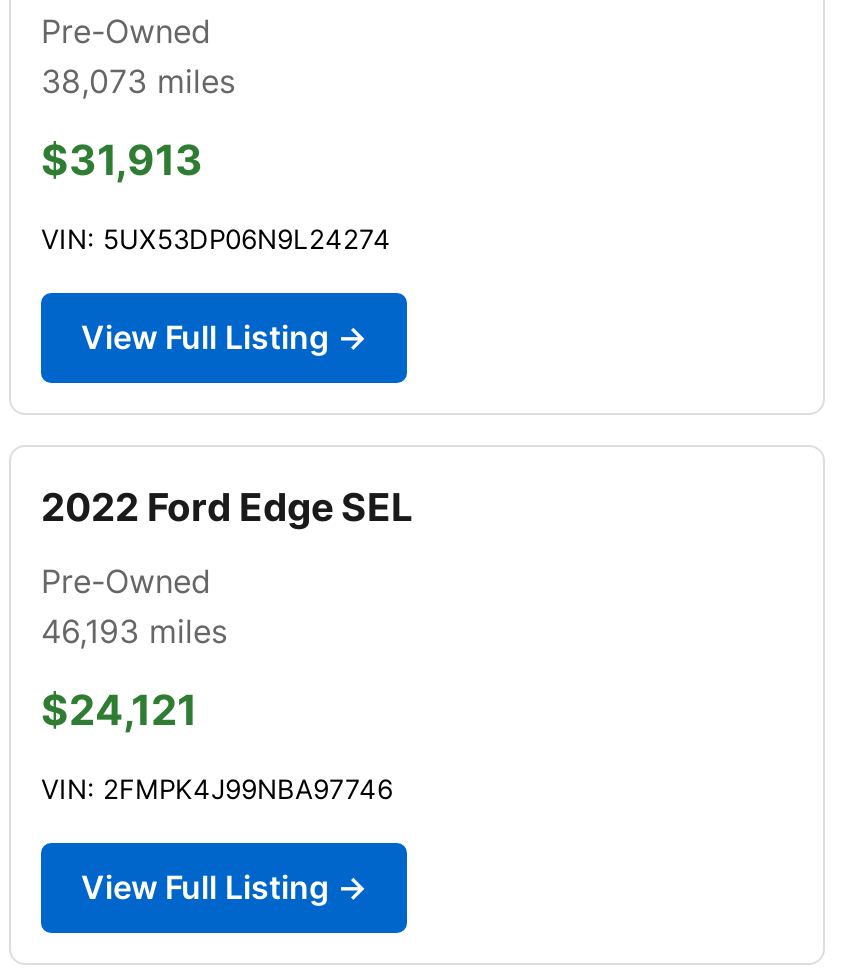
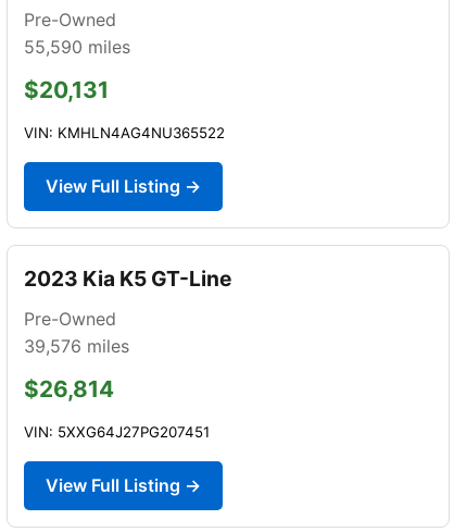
[41,61,235,101] 38,073 miles -> [24,36,130,58] 55,590 miles
[41,135,203,185] $31,913 -> [24,76,109,103] $20,131
[41,223,391,255] VIN: 5UX53DP06N9L24274 -> [24,124,225,141] VIN: KMHLN4AG4NU365522
[41,483,413,531] 2022 Ford Edge SEL -> [24,265,231,291] 2023 Kia K5 GT-Line
[41,611,227,651] 46,193 miles -> [24,335,129,357] 39,576 miles
[41,685,197,735] $24,121 -> [24,375,114,402] $26,814
[41,773,393,805] VIN: 2FMPK4J99NBA97746 -> [24,423,210,441] VIN: 5XXG64J27PG207451

